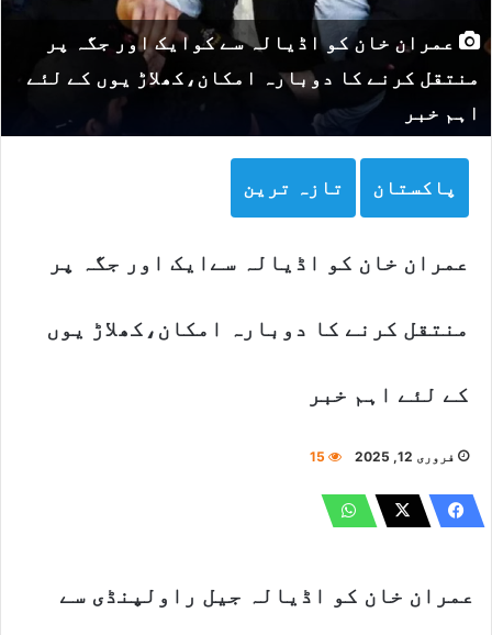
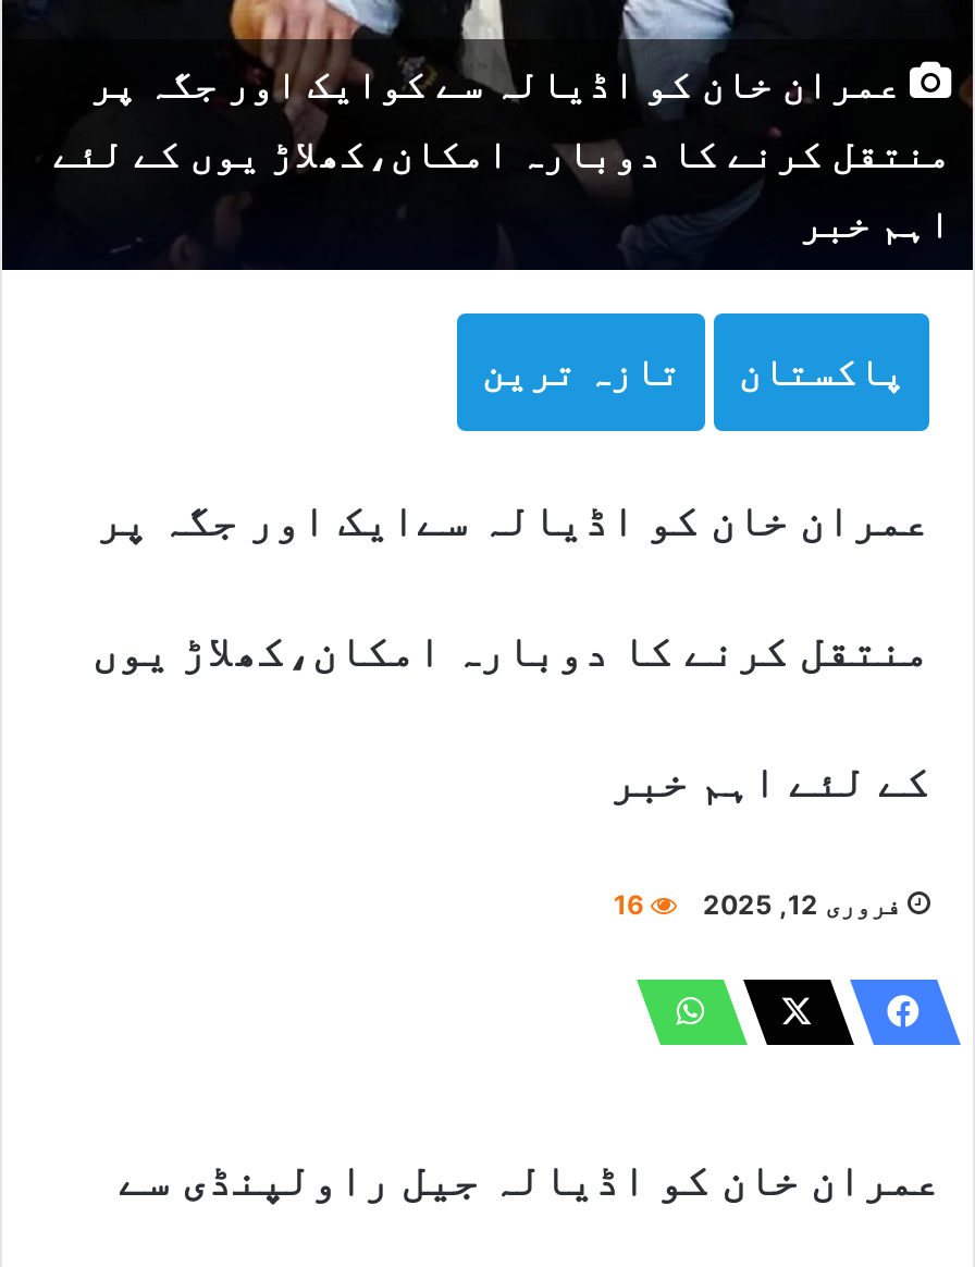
[310,448,325,465] 15 -> [614,888,644,921] 16

